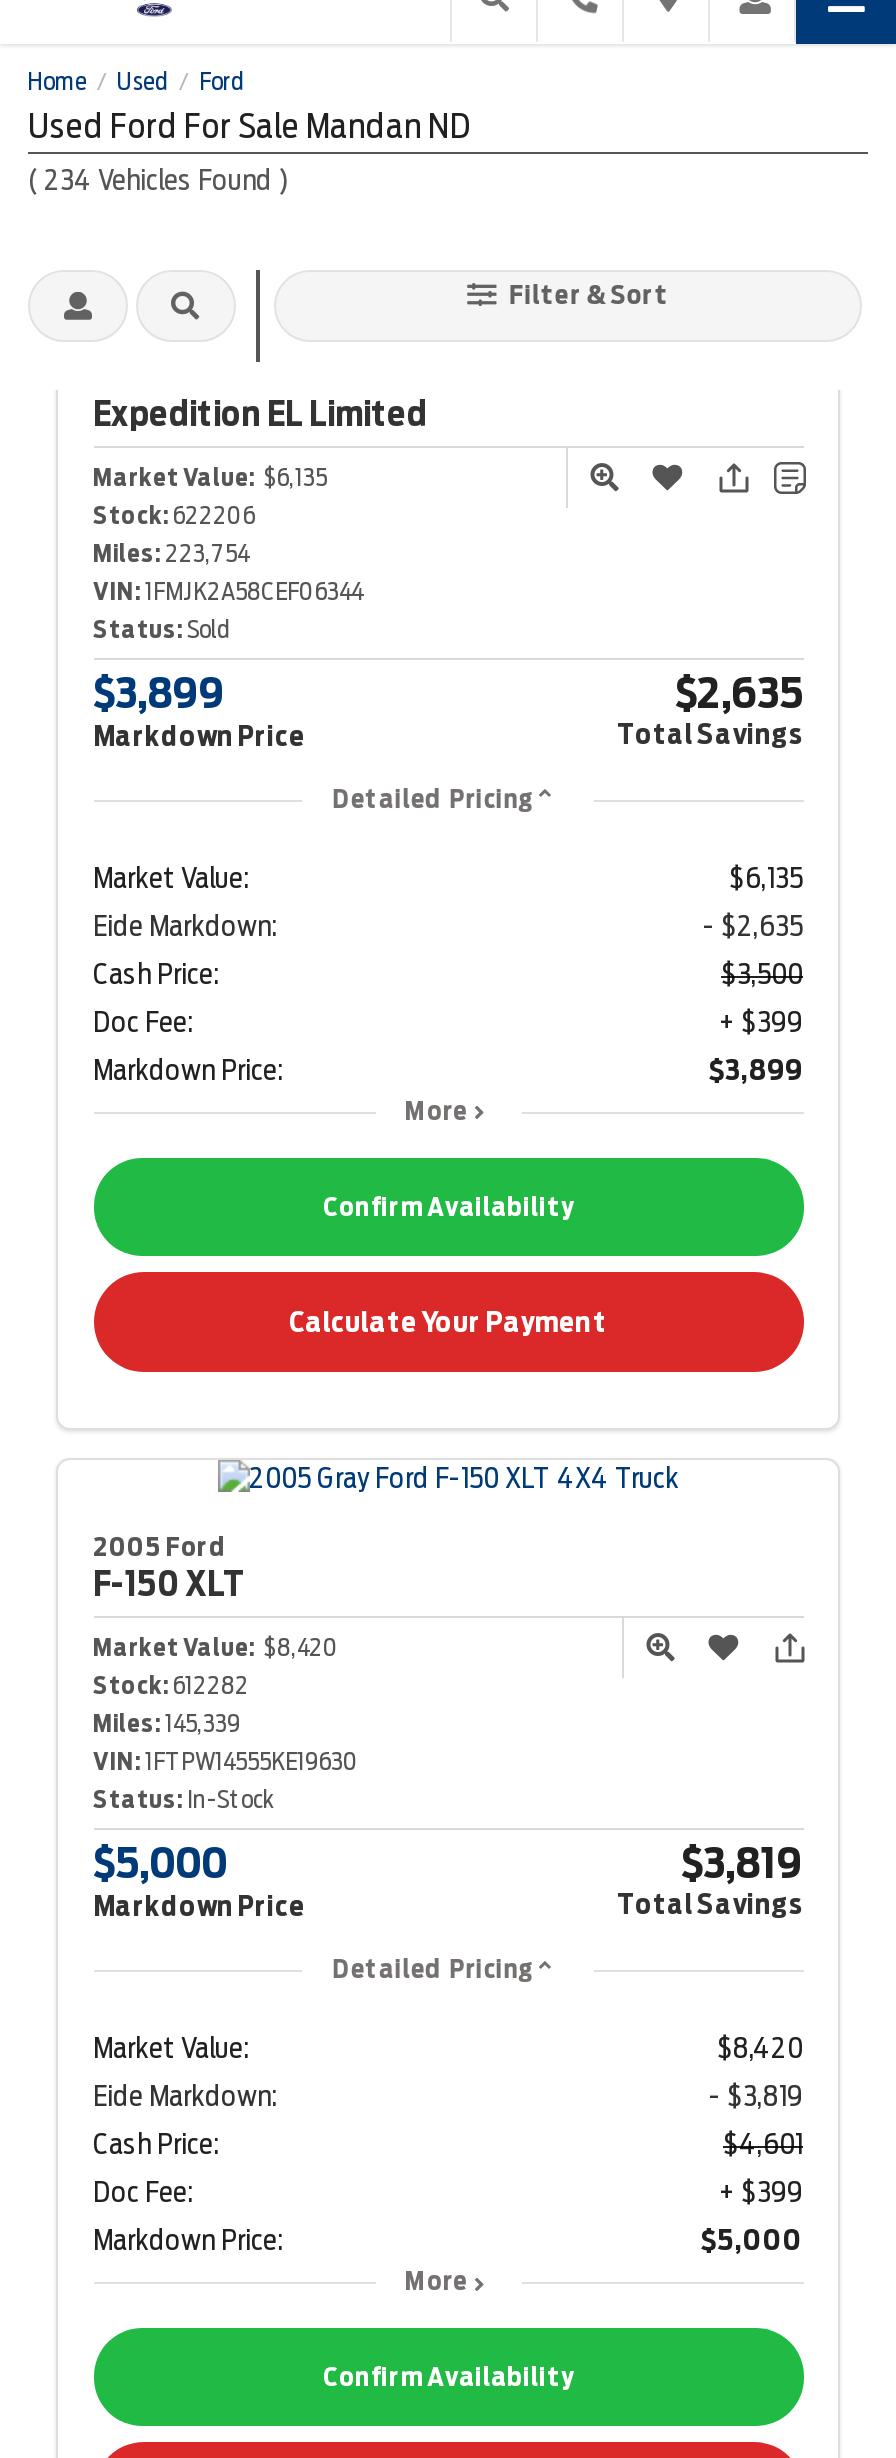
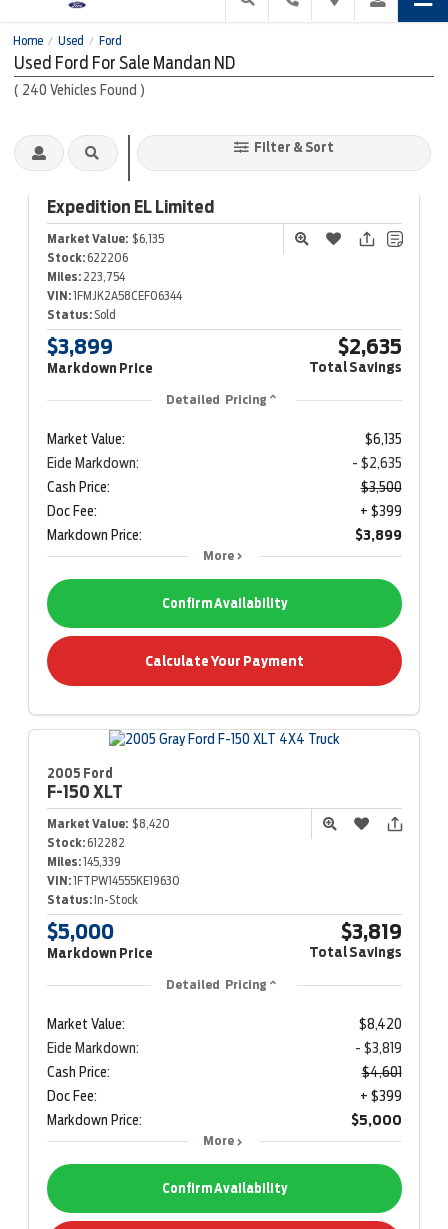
[28,164,288,196] (234 Vehicles Found) -> [14,82,145,98] (240 Vehicles Found)

